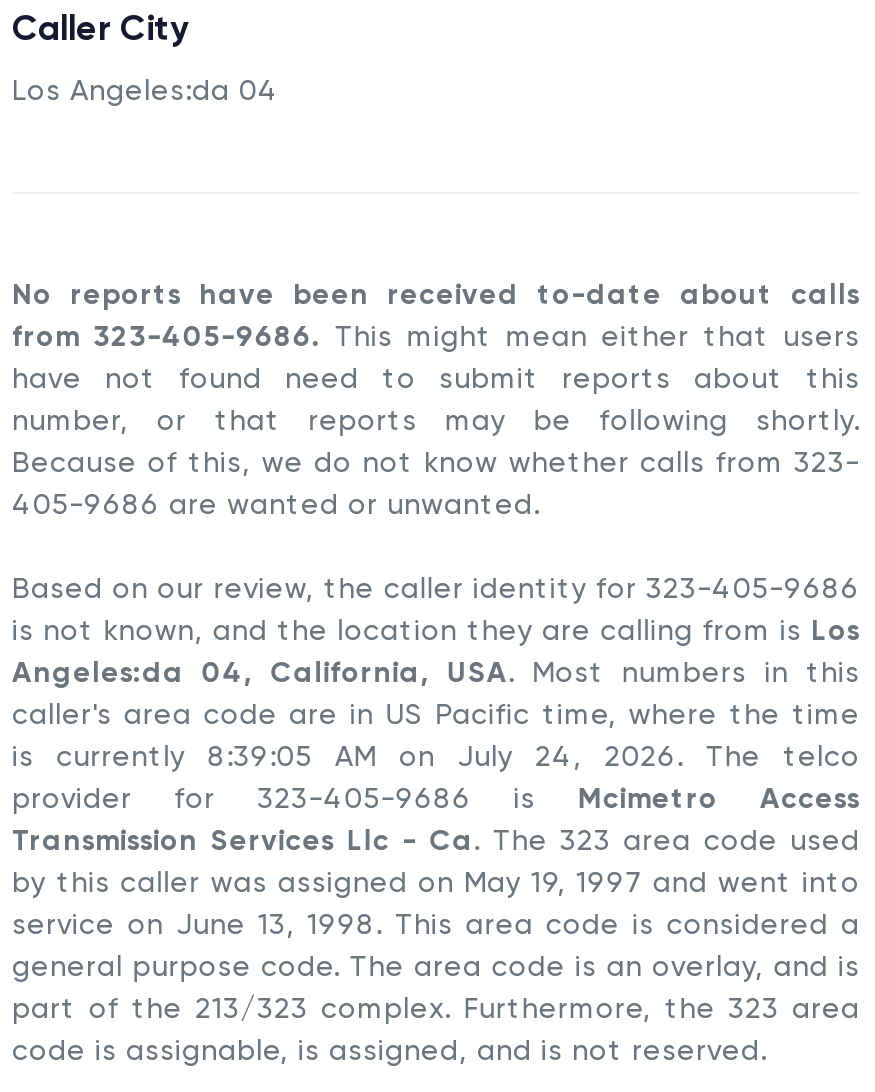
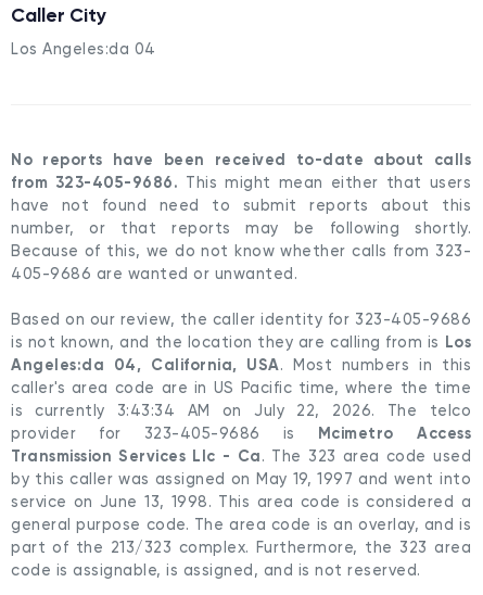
[12,740,860,774] is currently 8:39:05 AM on July 24, 2026. The telco -> [11,402,471,420] is currently 3:43:34 AM on July 22, 2026. The telco

